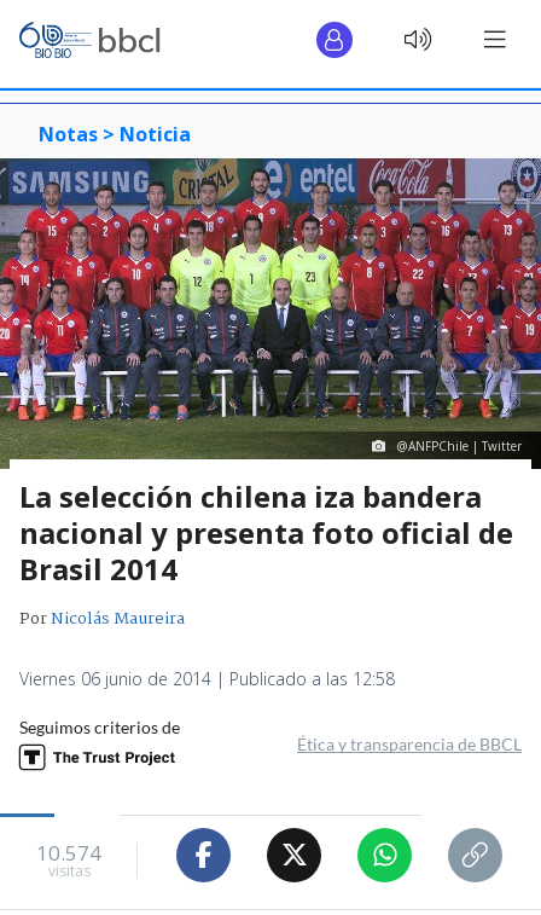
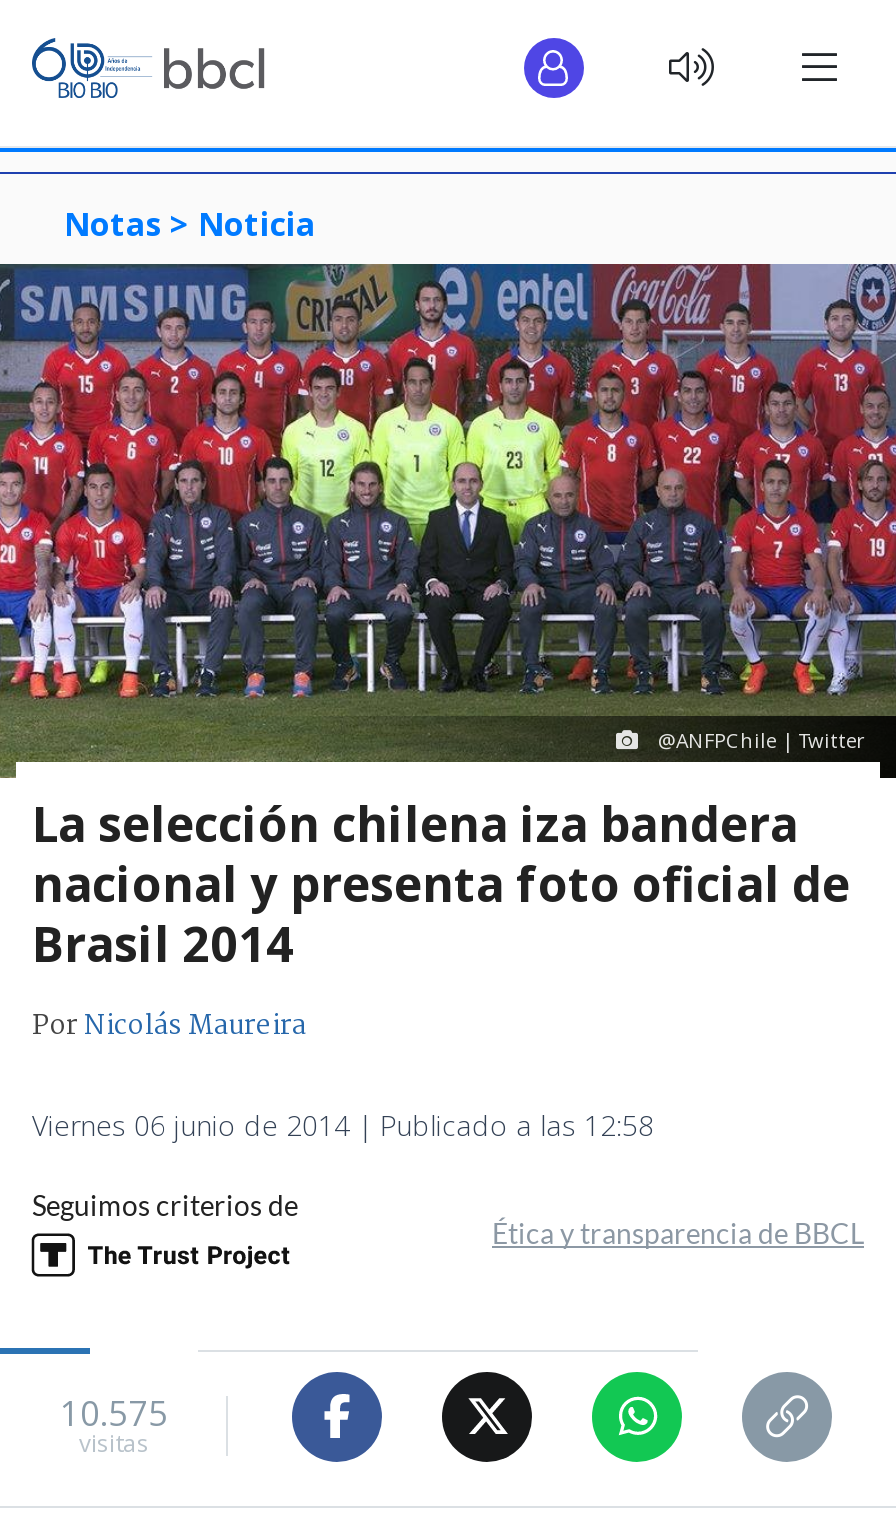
[36,839,101,867] 10.574 -> [60,1391,168,1437] 10.575

